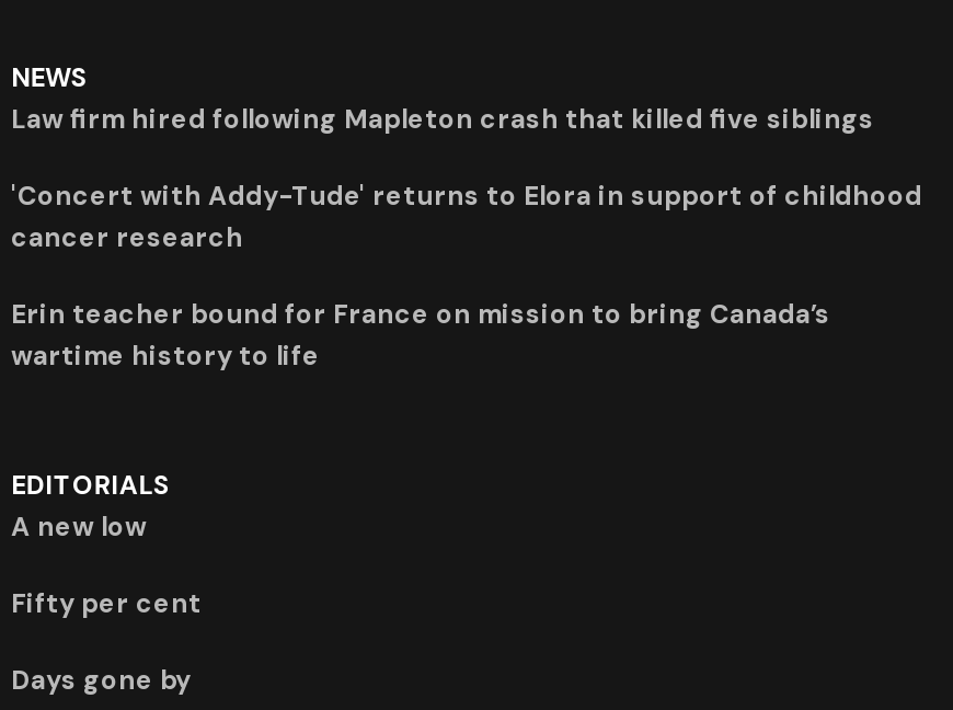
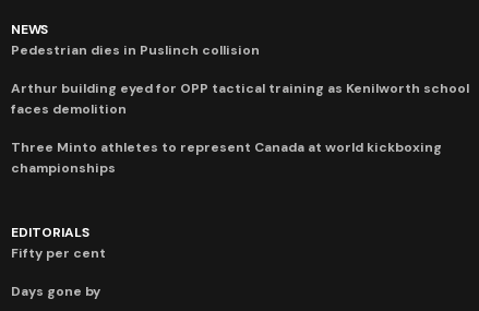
[11,101,874,136] Law firm hired following Mapleton crash that killed five siblings -> [11,41,260,59] Pedestrian dies in Puslinch collision
[11,178,922,255] 'Concert with Addy-Tude' returns to Elora in support of childhood | cancer research -> [11,79,469,118] Arthur building eyed for OPP tactical training as Kenilworth school | faces demolition
[11,296,830,373] Erin teacher bound for France on mission to bring Canada’s | wartime history to life -> [11,138,442,176] Three Minto athletes to represent Canada at world kickboxing | championships
[11,509,147,544] A new low -> none

